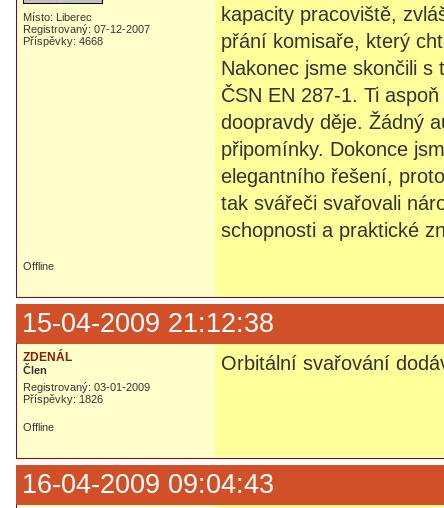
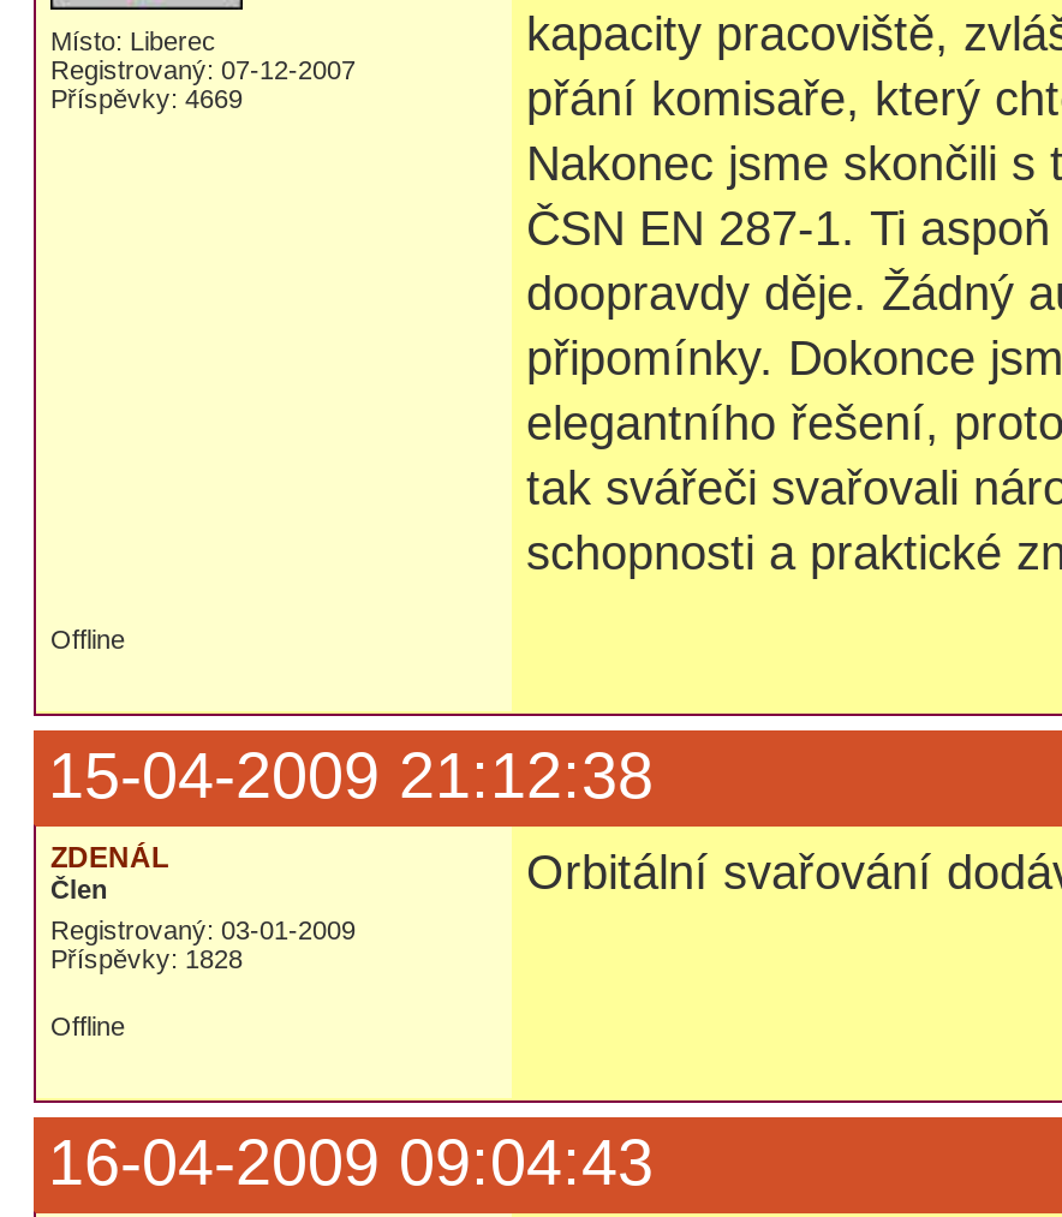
[23,35,103,47] Příspěvky: 4668 -> [50,84,243,113] Příspěvky: 4669
[23,393,103,405] Příspěvky: 1826 -> [50,944,243,973] Příspěvky: 1828

